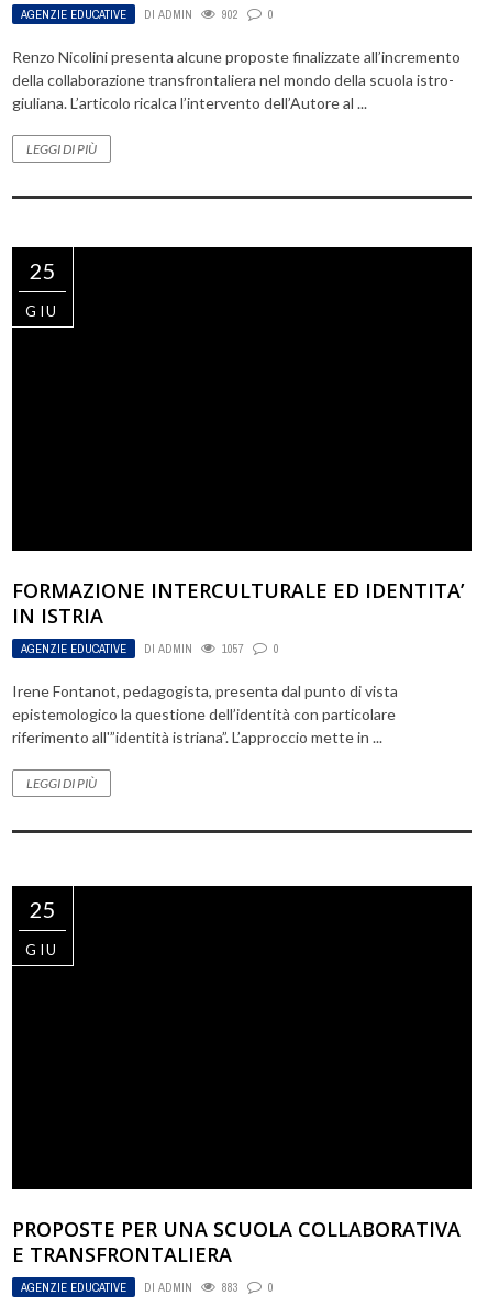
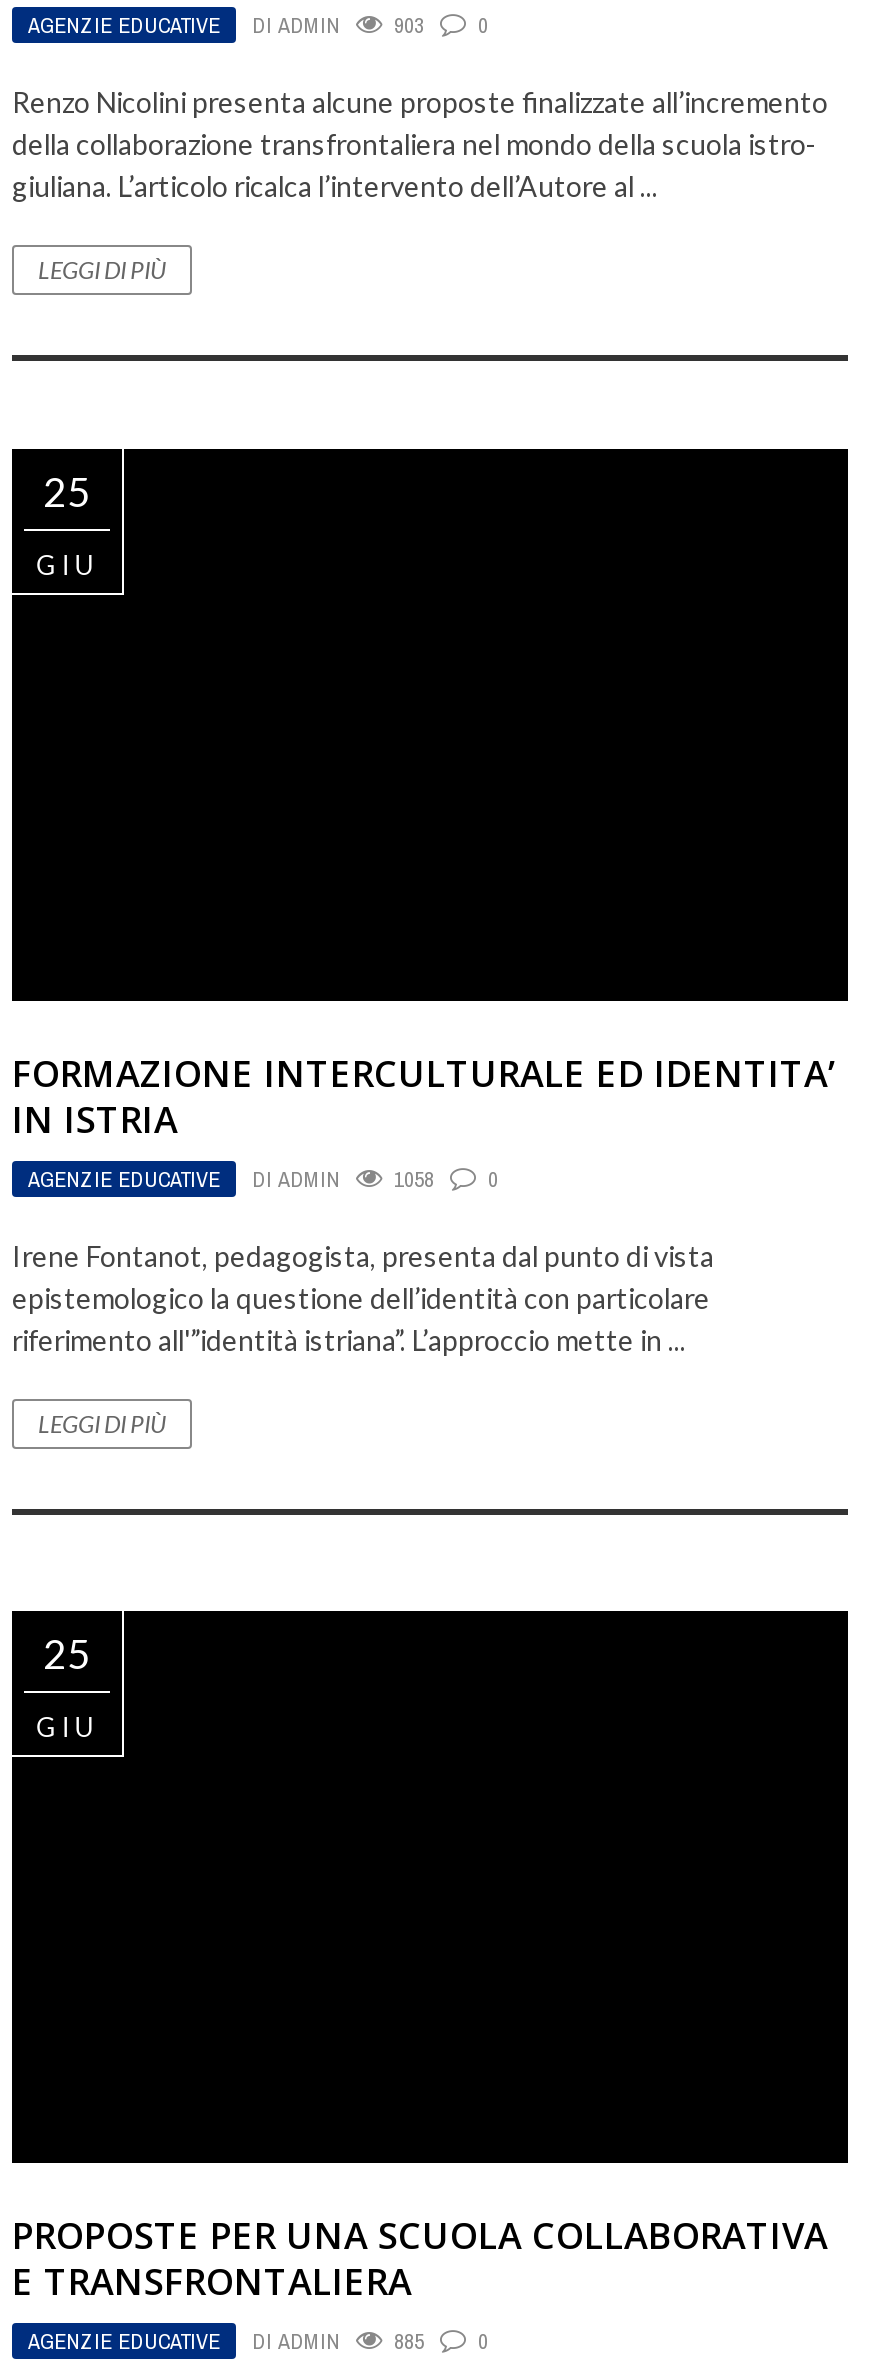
[21,7,274,22] AGENZIE EDUCATIVE DI ADMIN 902 0 -> [28,11,488,39] AGENZIE EDUCATIVE DI ADMIN 903 0
[21,641,279,656] AGENZIE EDUCATIVE DI ADMIN 1057 0 -> [28,1165,498,1193] AGENZIE EDUCATIVE DI ADMIN 1058 0
[21,1280,274,1295] AGENZIE EDUCATIVE DI ADMIN 883 0 -> [28,2327,488,2355] AGENZIE EDUCATIVE DI ADMIN 885 0

